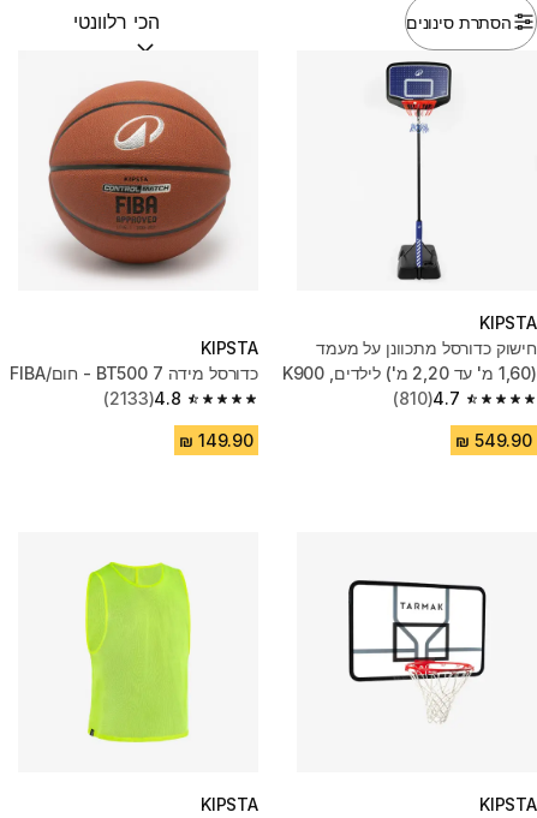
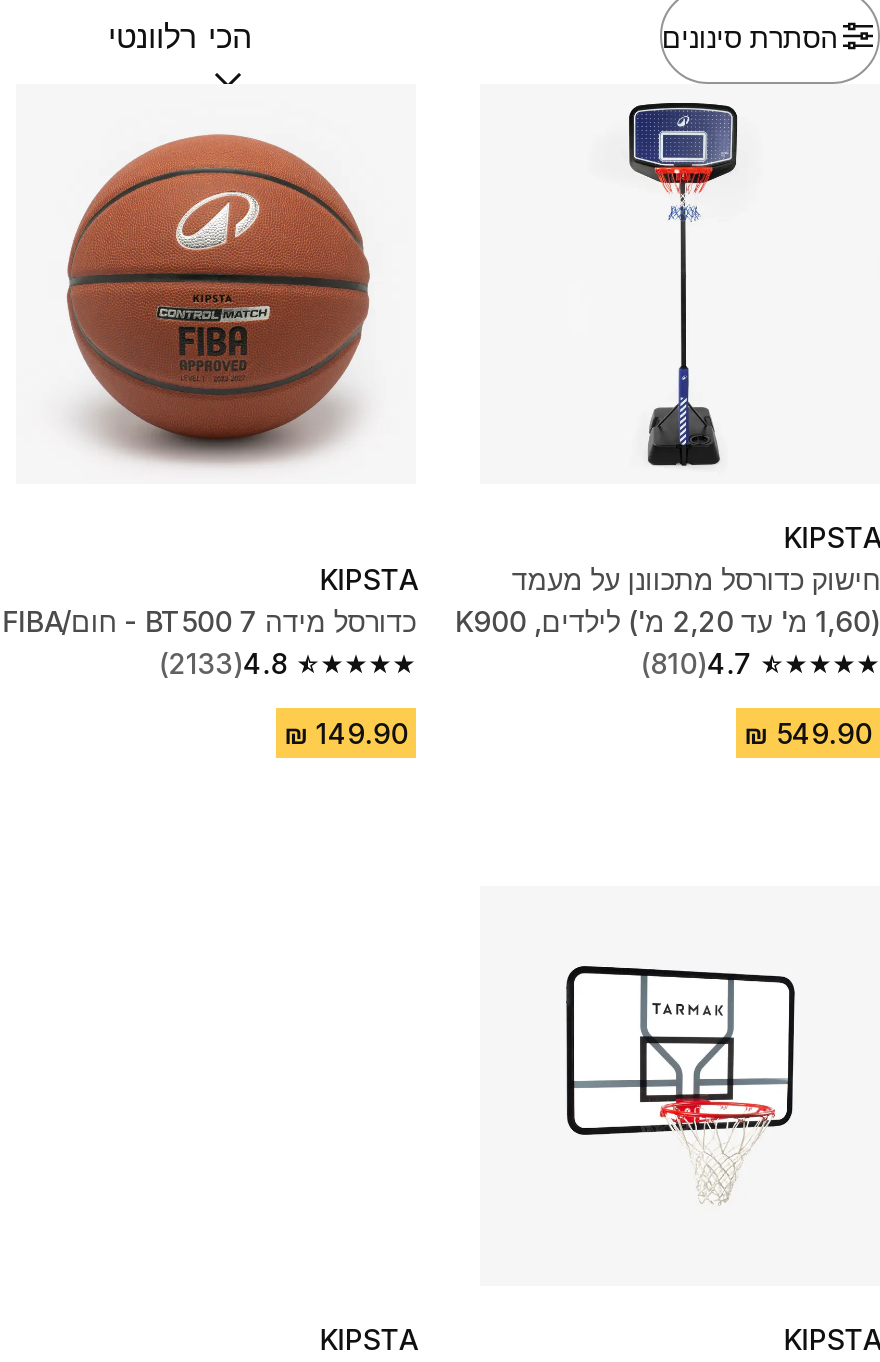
[84,561,192,744] [image] -> none

